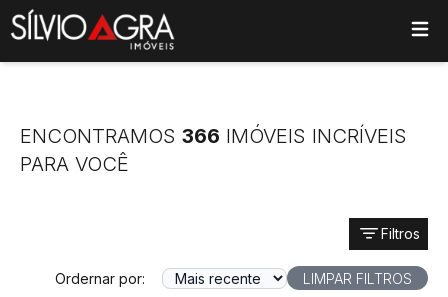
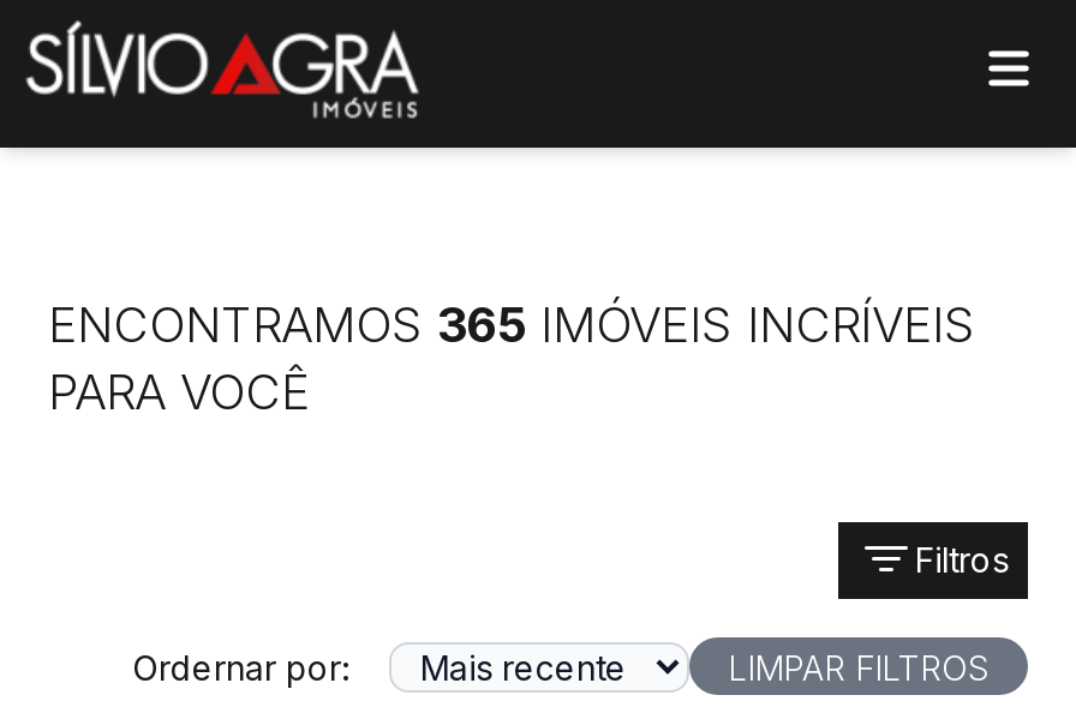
[20,124,407,148] ENCONTRAMOS 366 IMÓVEIS INCRÍVEIS -> [48,296,975,354] ENCONTRAMOS 365 IMÓVEIS INCRÍVEIS

